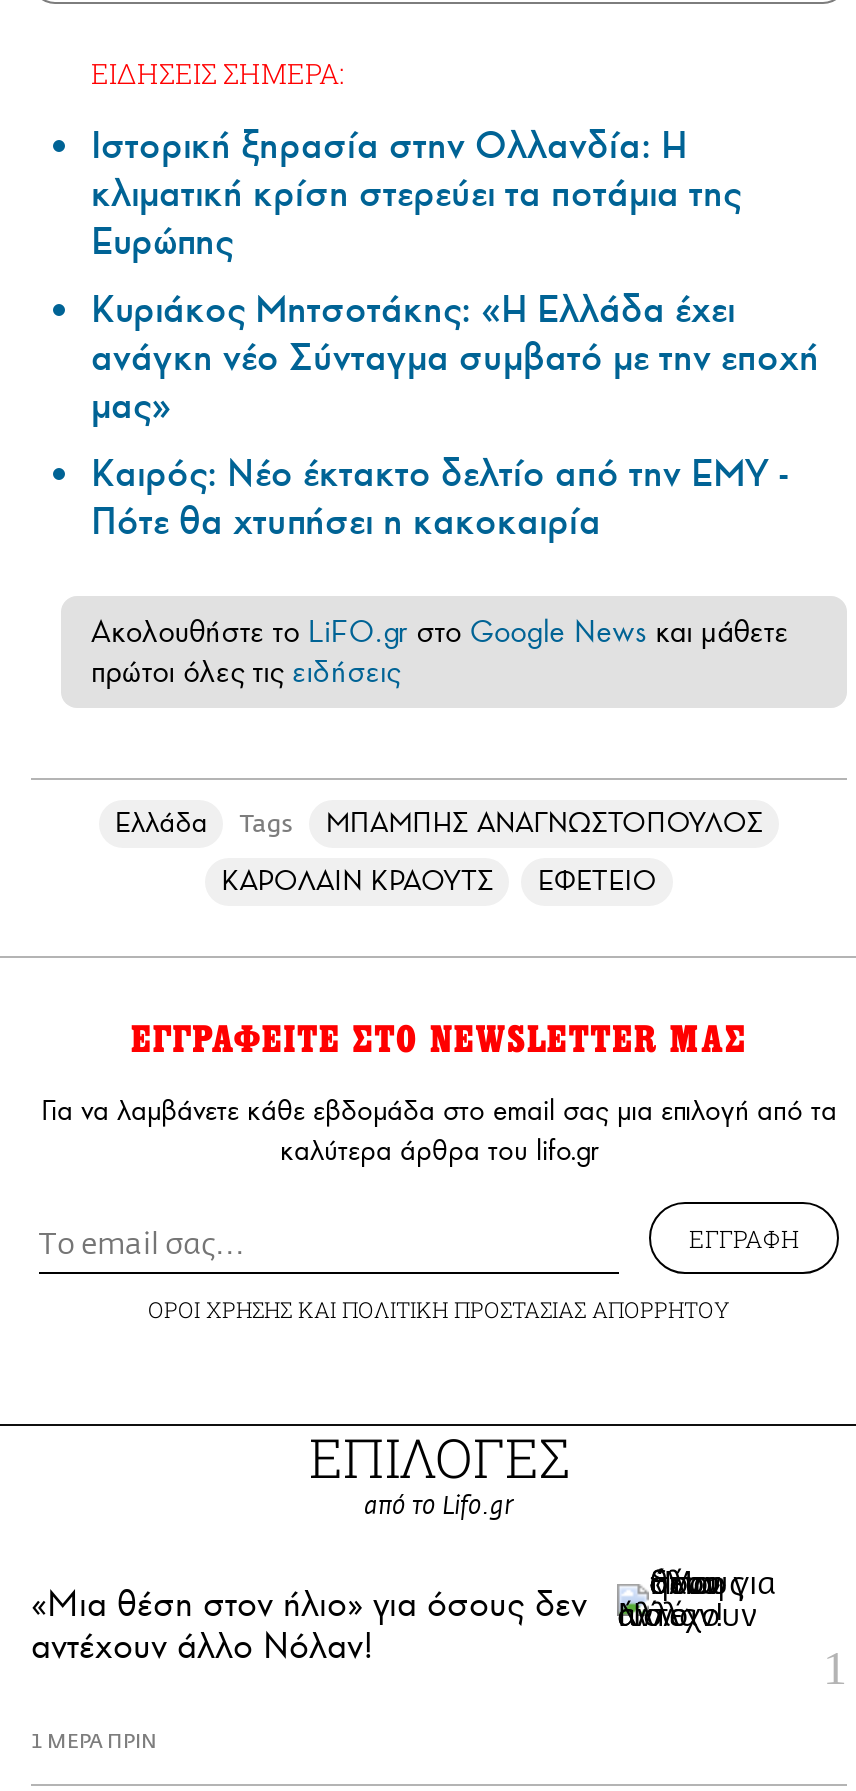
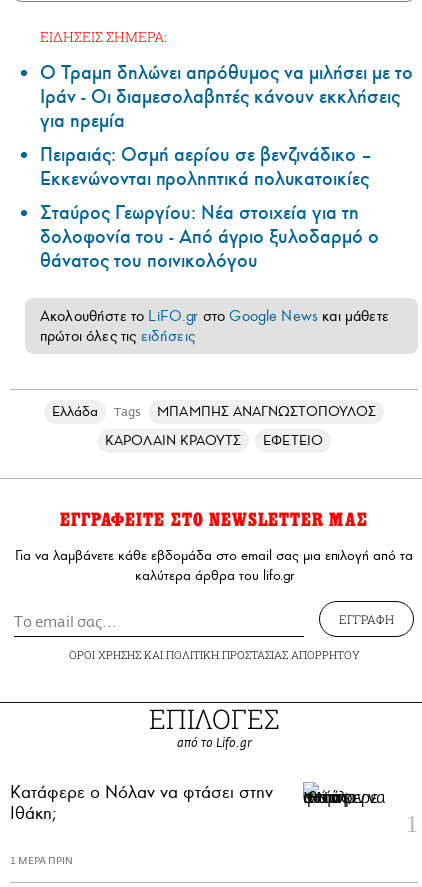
[91,121,819,545] Ιστορική ξηρασία στην Ολλανδία: Η | κλιματική κρίση στερεύει τα ποτάμια της | Ευρώπης | Κυριάκος Μητσοτάκης: «Η Ελλάδα έχει | ανάγκη νέο Σύνταγμα συμβατό με την εποχή | μας» | Καιρός: Νέο έκτακτο δελτίο από την ΕΜΥ - | Πότε θα χτυπήσει η κακοκαιρία -> [40,61,413,273] Ο Τραμπ δηλώνει απρόθυμος να μιλήσει με το | Ιράν - Οι διαμεσολαβητές κάνουν εκκλήσεις | για ηρεμία | Πειραιάς: Οσμή αερίου σε βενζινάδικο – | Εκκενώνονται προληπτικά πολυκατοικίες | Σταύρος Γεωργίου: Νέα στοιχεία για τη | δολοφονία του - Από άγριο ξυλοδαρμό ο | θάνατος του ποινικολόγου
[31,1566,779,1667] [image] | «Μια θέση στον ήλιο» για όσους δεν | αντέχουν άλλο Νόλαν! -> [10,774,386,824] [image] | Κατάφερε ο Νόλαν να φτάσει στην | Ιθάκη;

